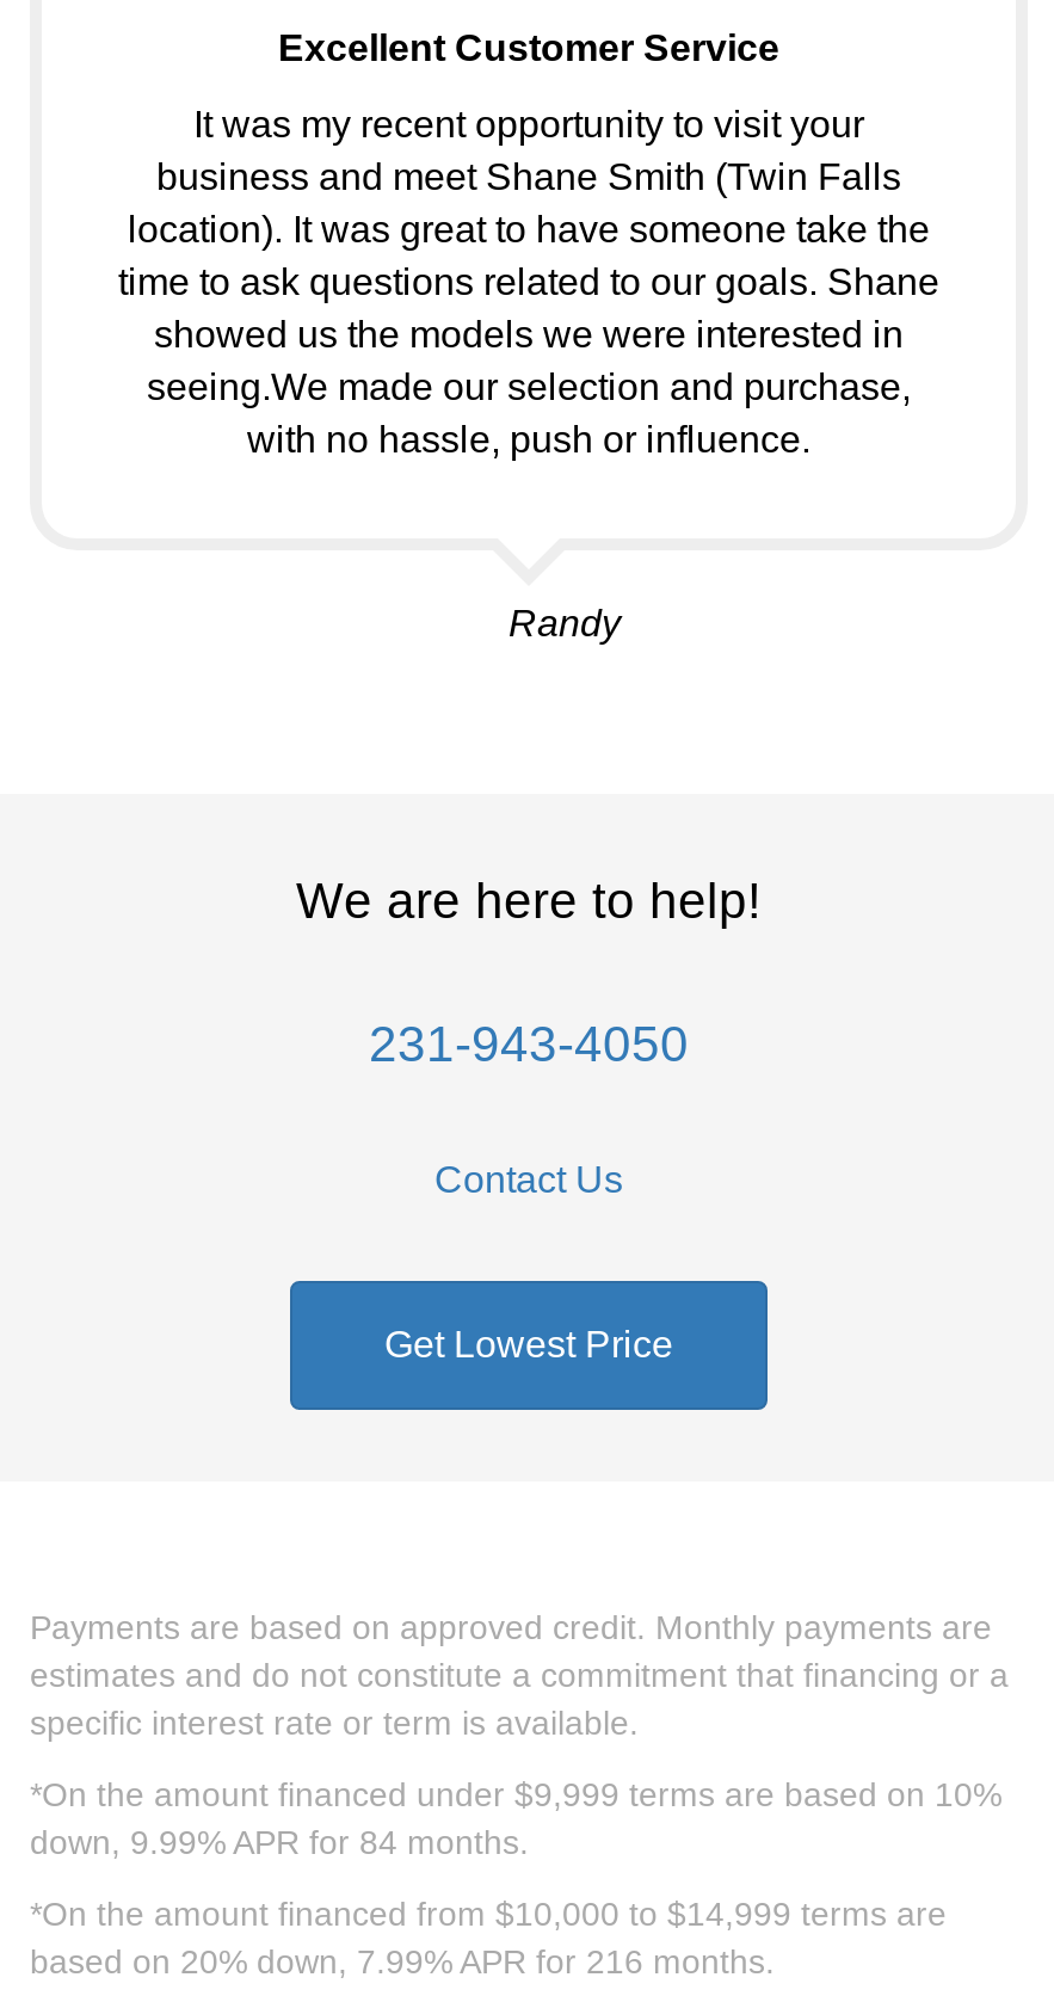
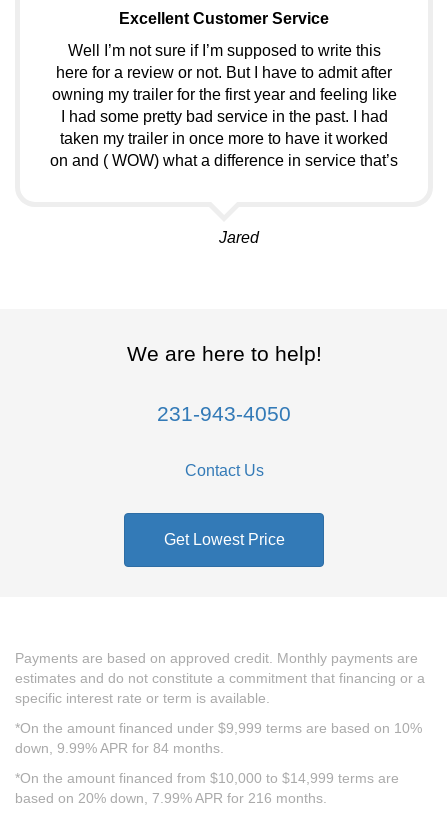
[118,103,939,459] It was my recent opportunity to visit your | business and meet Shane Smith (Twin Falls | location). It was great to have someone take the | time to ask questions related to our goals. Shane | showed us the models we were interested in | seeing.We made our selection and purchase, | with no hassle, push or influence. -> [50,42,398,169] Well I’m not sure if I’m supposed to write this | here for a review or not. But I have to admit after | owning my trailer for the first year and feeling like | I had some pretty bad service in the past. I had | taken my trailer in once more to have it worked | on and ( WOW) what a difference in service that’s
[508,602,621,643] Randy -> [219,229,259,246] Jared

